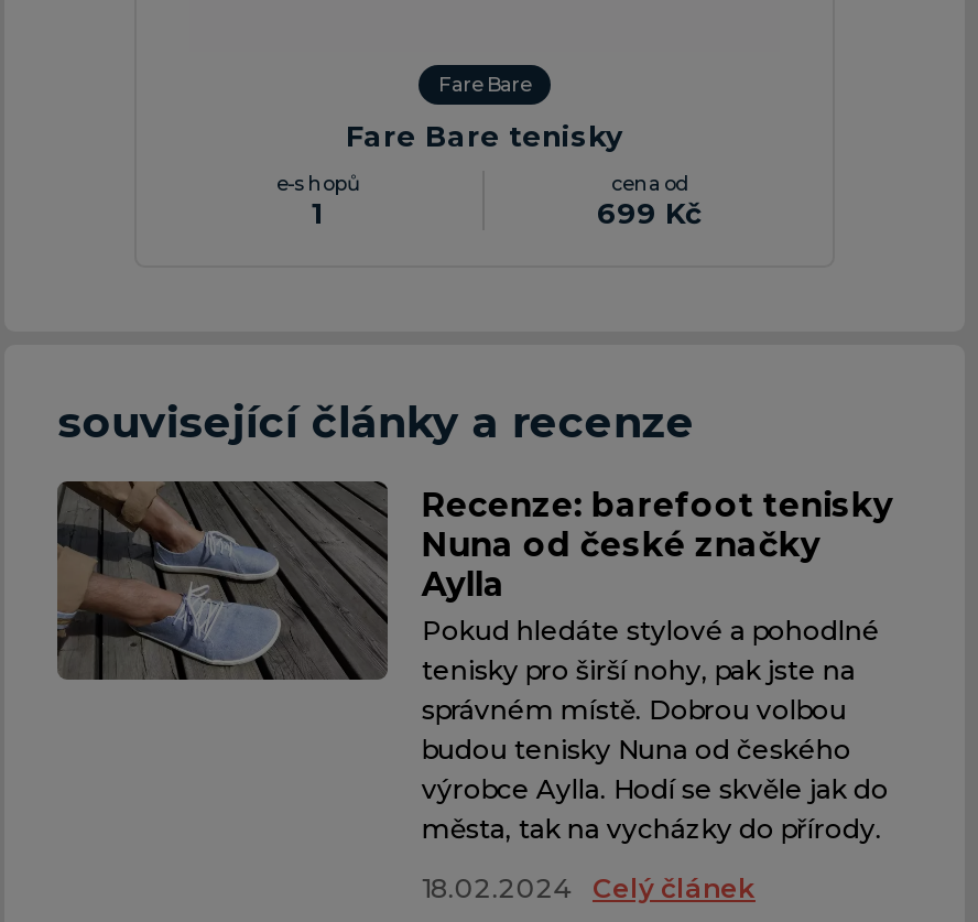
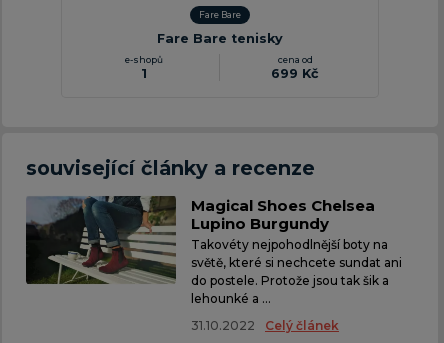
[55,479,893,846] [image] | Recenze: barefoot tenisky | Nuna od české značky | Aylla | Pokud hledáte stylové a pohodlné | tenisky pro širší nohy, pak jste na | správném místě. Dobrou volbou | budou tenisky Nuna od českého | výrobce Aylla. Hodí se skvěle jak do | města, tak na vycházky do přírody. -> [26,195,402,306] [image] | Magical Shoes Chelsea | Lupino Burgundy | Takovéty nejpohodlnější boty na | světě, které si nechcete sundat ani | do postele. Protože jsou tak šik a | lehounké a ...
[422,872,756,905] 18.02.2024 Celý článek -> [191,318,339,333] 31.10.2022 Celý článek

